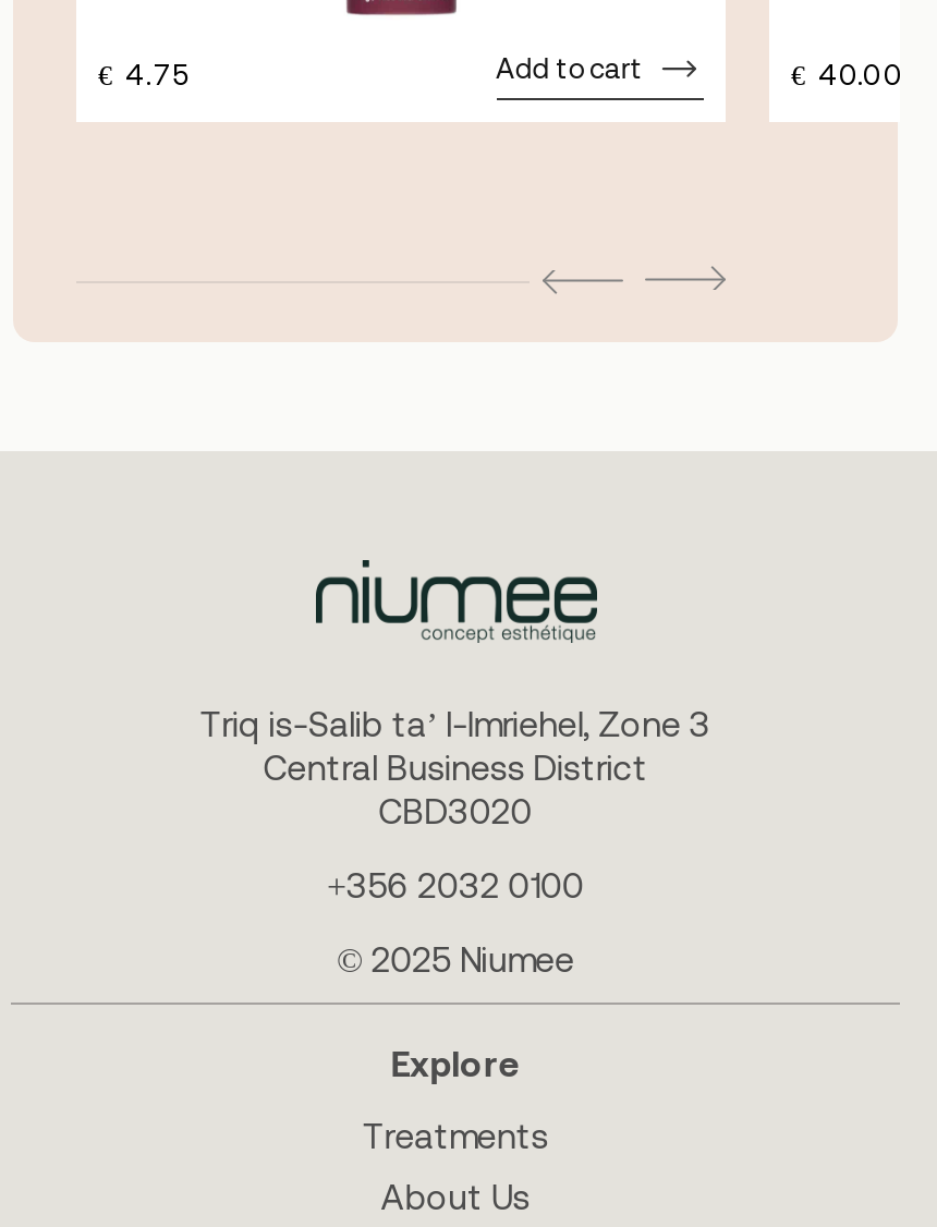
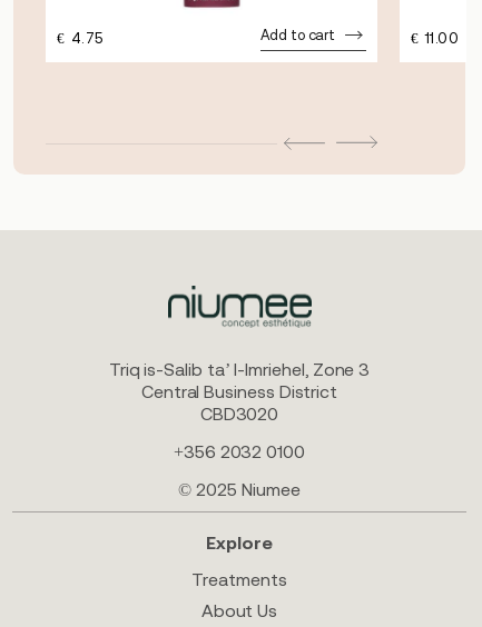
[791,59,904,92] € 40.00 -> [411,30,459,47] € 11.00

